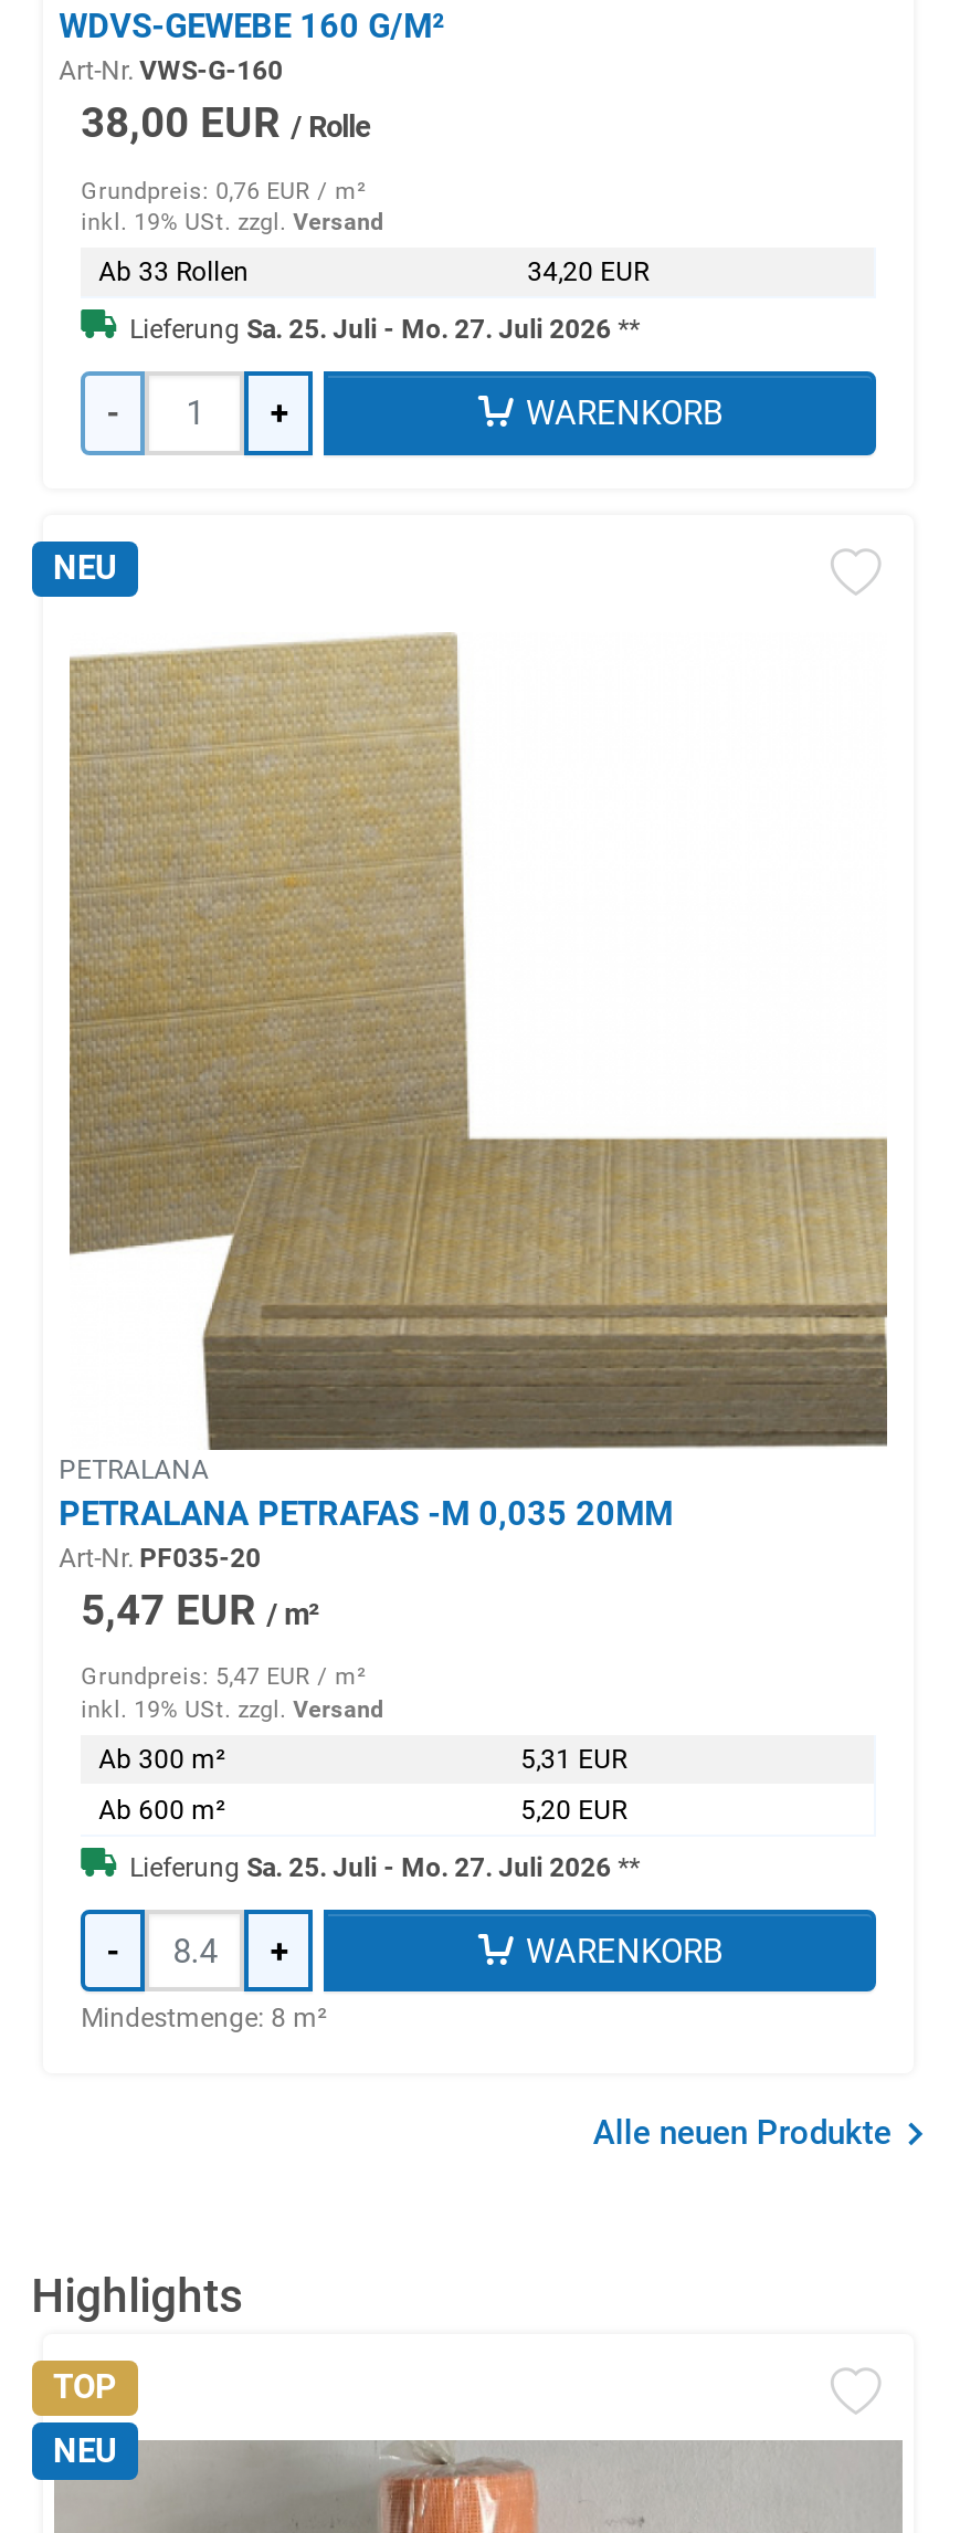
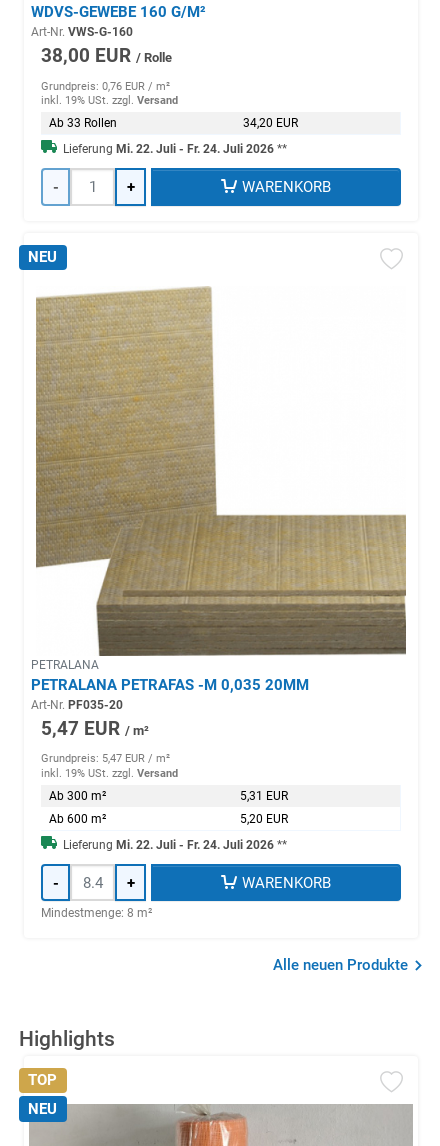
[129,314,640,345] Lieferung Sa. 25. Juli - Mo. 27. Juli 2026 ** -> [63,142,287,156] Lieferung Mi. 22. Juli - Fr. 24. Juli 2026 **
[129,1852,640,1883] Lieferung Sa. 25. Juli - Mo. 27. Juli 2026 ** -> [63,838,287,852] Lieferung Mi. 22. Juli - Fr. 24. Juli 2026 **

